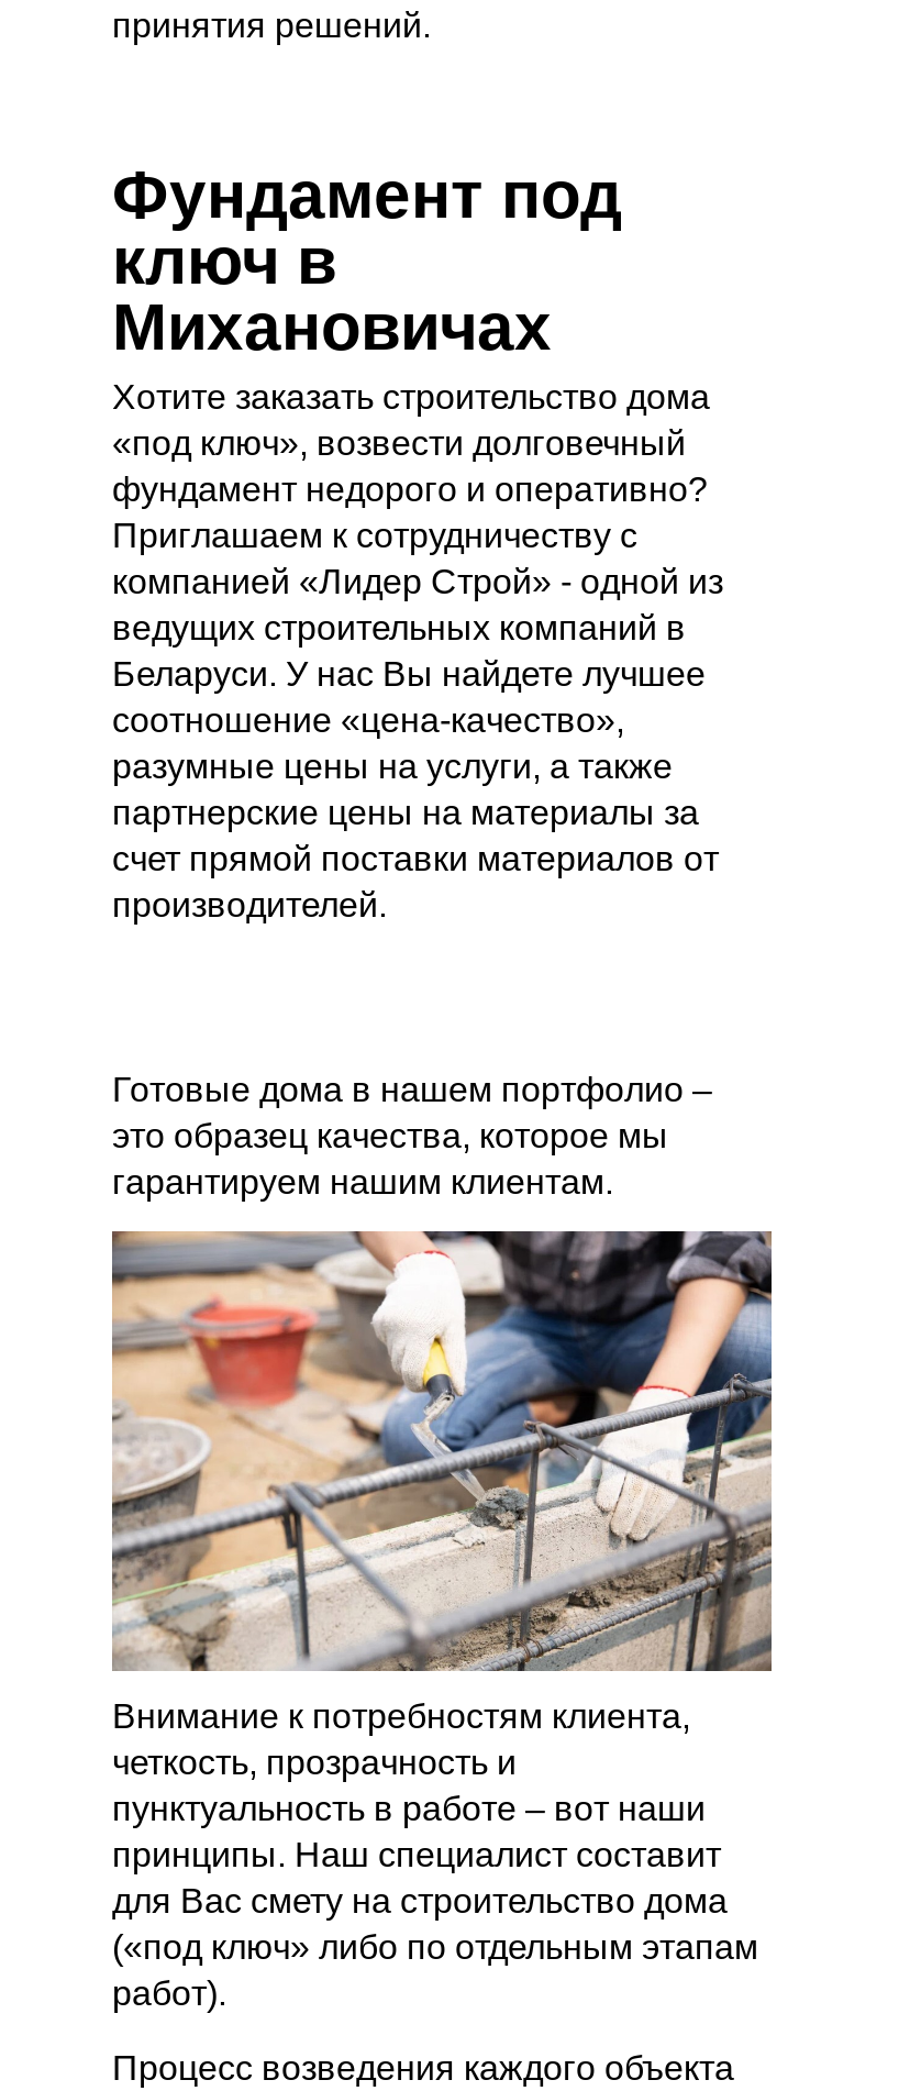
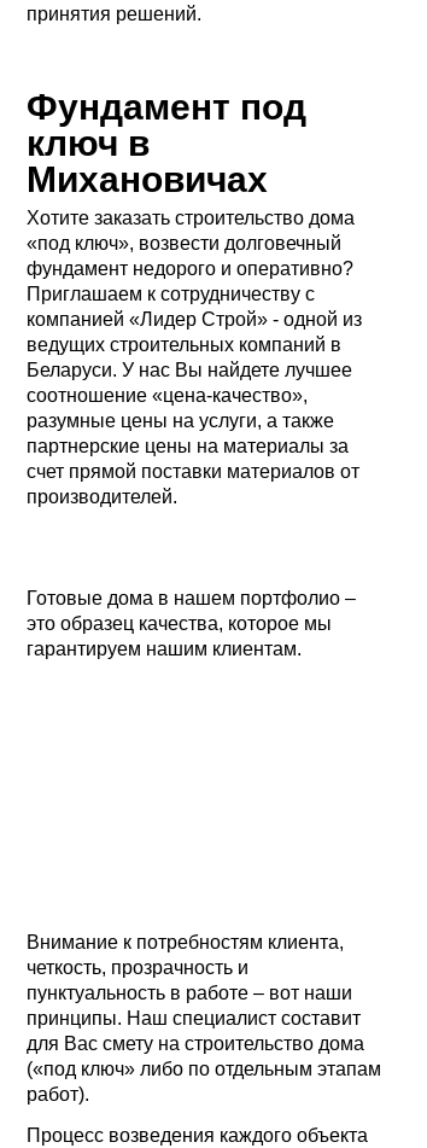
[110,1229,774,1673] [image] -> none

